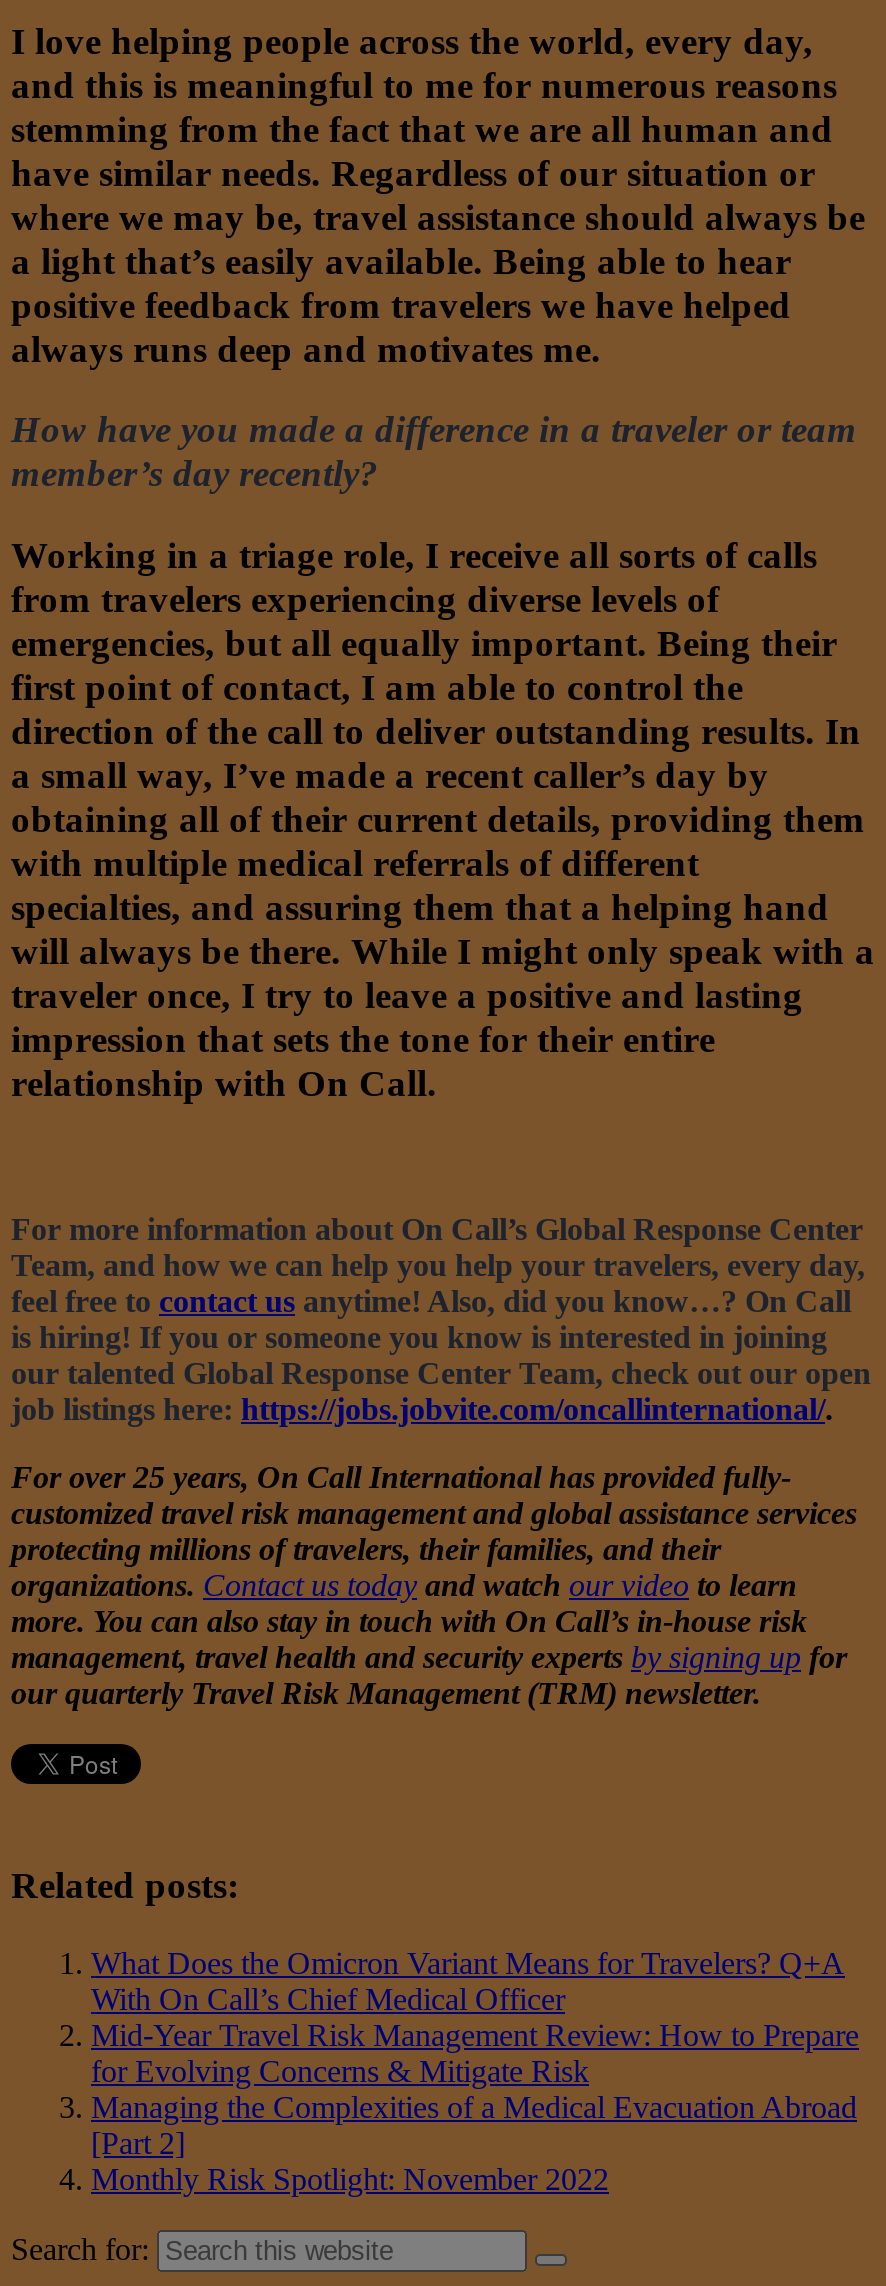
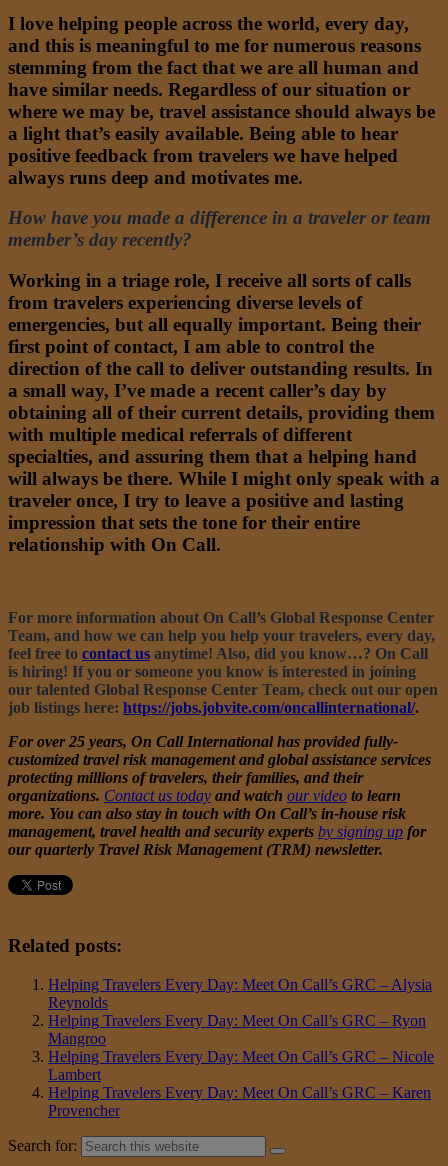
[91,1946,859,2196] What Does the Omicron Variant Means for Travelers? Q+A | With On Call’s Chief Medical Officer | Mid-Year Travel Risk Management Review: How to Prepare | for Evolving Concerns & Mitigate Risk | Managing the Complexities of a Medical Evacuation Abroad | [Part 2] | Monthly Risk Spotlight: November 2022 -> [48,976,434,1119] Helping Travelers Every Day: Meet On Call’s GRC – Alysia | Reynolds | Helping Travelers Every Day: Meet On Call’s GRC – Ryon | Mangroo | Helping Travelers Every Day: Meet On Call’s GRC – Nicole | Lambert | Helping Travelers Every Day: Meet On Call’s GRC – Karen | Provencher

